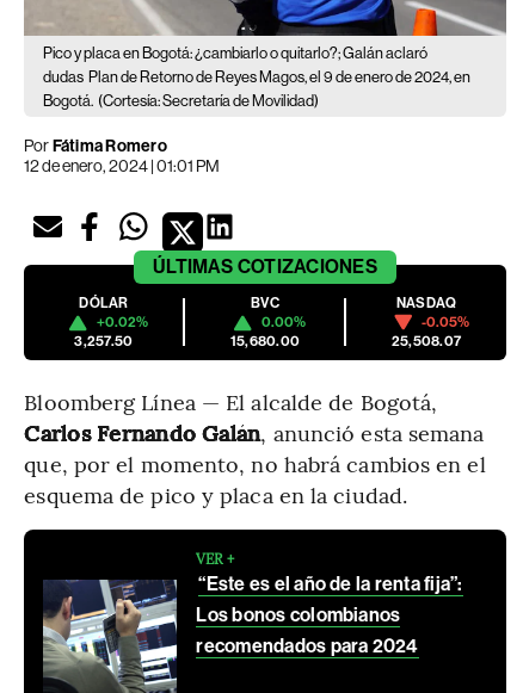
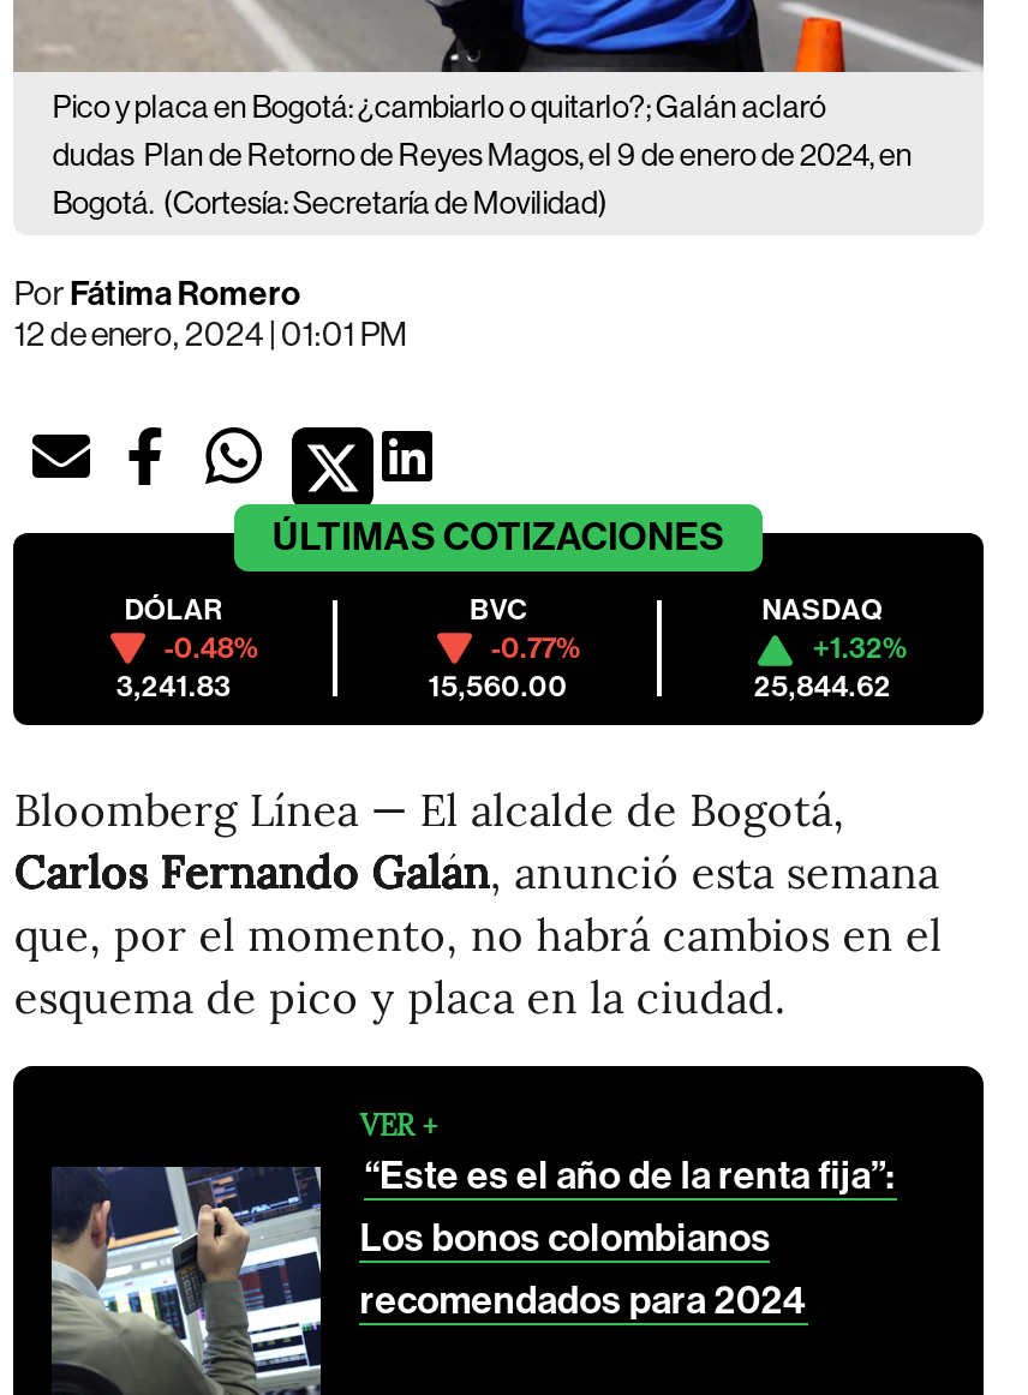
[97,314,148,331] +0.02% -> [164,632,258,666] -0.48%
[261,314,306,331] 0.00% -> [491,632,580,666] -0.77%
[421,314,469,331] -0.05% -> [813,632,907,666] +1.32%
[75,333,133,350] 3,257.50 -> [116,671,232,704] 3,241.83
[230,333,300,350] 15,680.00 -> [428,671,568,704] 15,560.00
[392,333,461,350] 25,508.07 -> [754,671,891,704] 25,844.62

